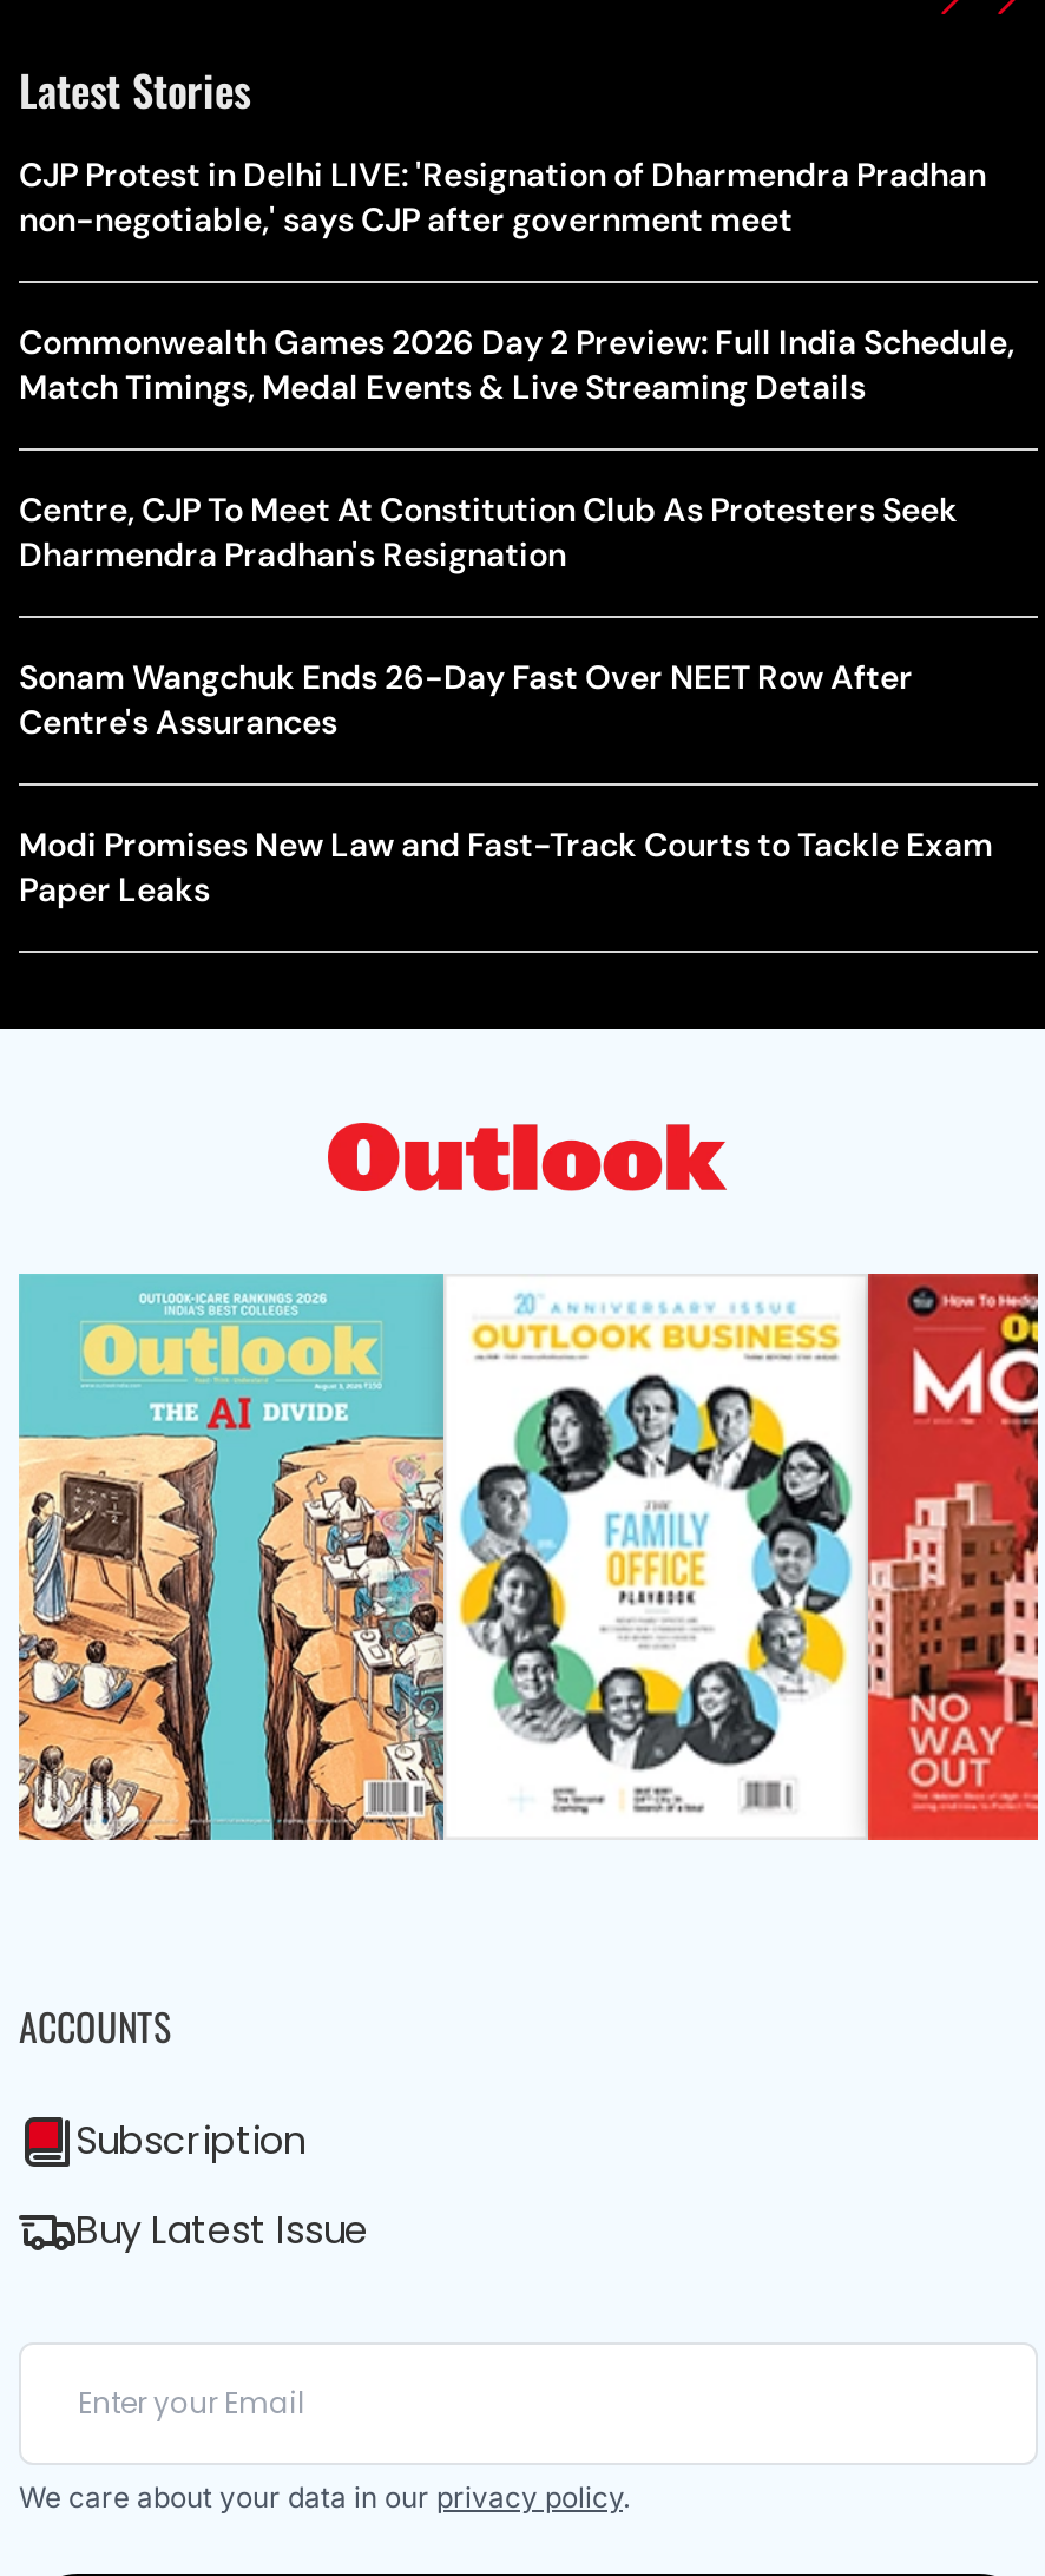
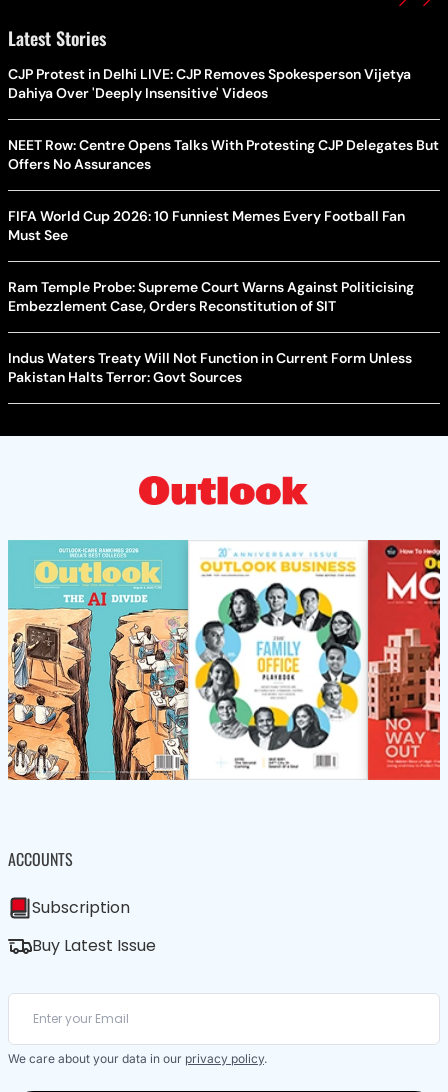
[19,153,986,240] CJP Protest in Delhi LIVE: 'Resignation of Dharmendra Pradhan | non-negotiable,' says CJP after government meet -> [8,65,411,102] CJP Protest in Delhi LIVE: CJP Removes Spokesperson Vijetya | Dahiya Over 'Deeply Insensitive' Videos
[19,320,1014,408] Commonwealth Games 2026 Day 2 Preview: Full India Schedule, | Match Timings, Medal Events & Live Streaming Details -> [8,136,439,173] NEET Row: Centre Opens Talks With Protesting CJP Delegates But | Offers No Assurances
[19,488,958,575] Centre, CJP To Meet At Constitution Club As Protesters Seek | Dharmendra Pradhan's Resignation -> [8,207,405,244] FIFA World Cup 2026: 10 Funniest Memes Every Football Fan | Must See
[19,655,913,743] Sonam Wangchuk Ends 26-Day Fast Over NEET Row After | Centre's Assurances -> [8,278,414,315] Ram Temple Probe: Supreme Court Warns Against Politicising | Embezzlement Case, Orders Reconstitution of SIT
[19,823,993,910] Modi Promises New Law and Fast-Track Courts to Tackle Exam | Paper Leaks -> [8,349,412,386] Indus Waters Treaty Will Not Function in Current Form Unless | Pakistan Halts Terror: Govt Sources

